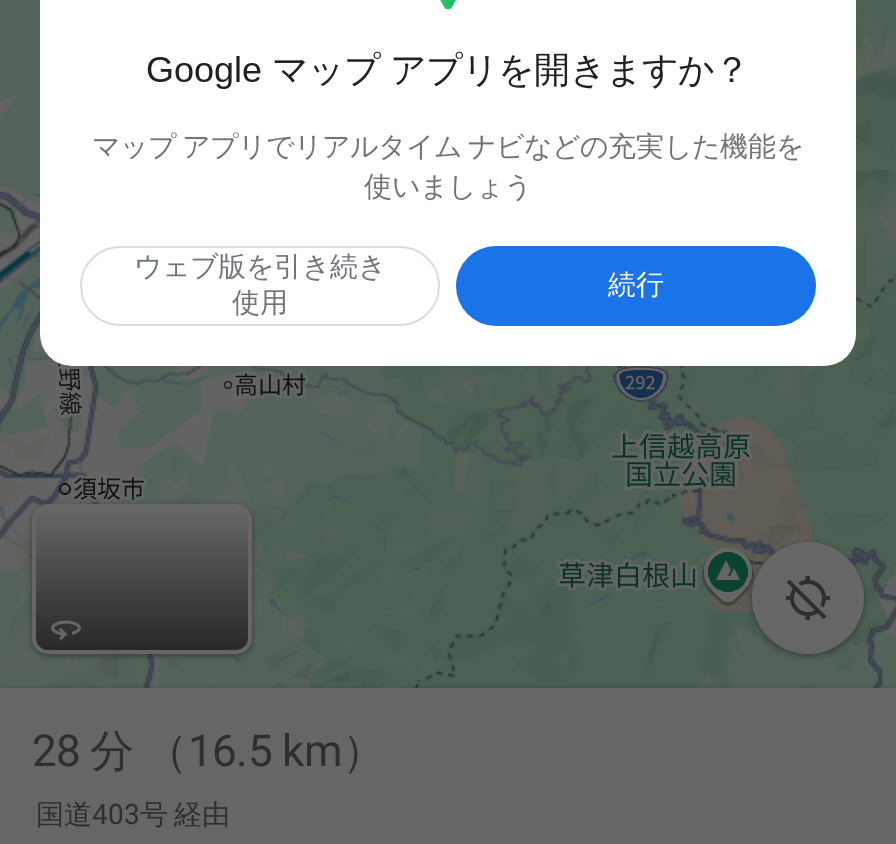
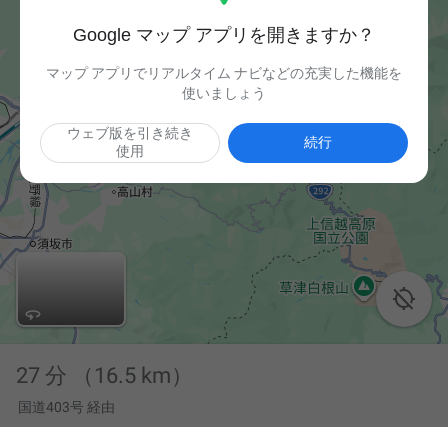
[32,726,386,776] 28 分 （16.5 km） -> [16,363,193,388] 27 分 （16.5 km）

